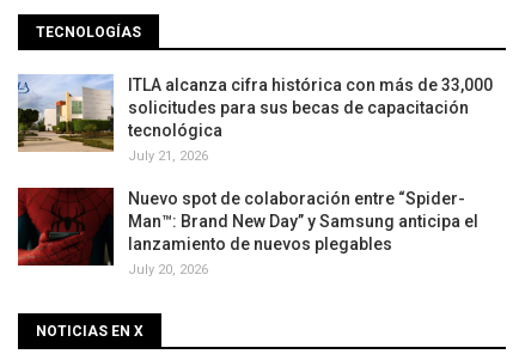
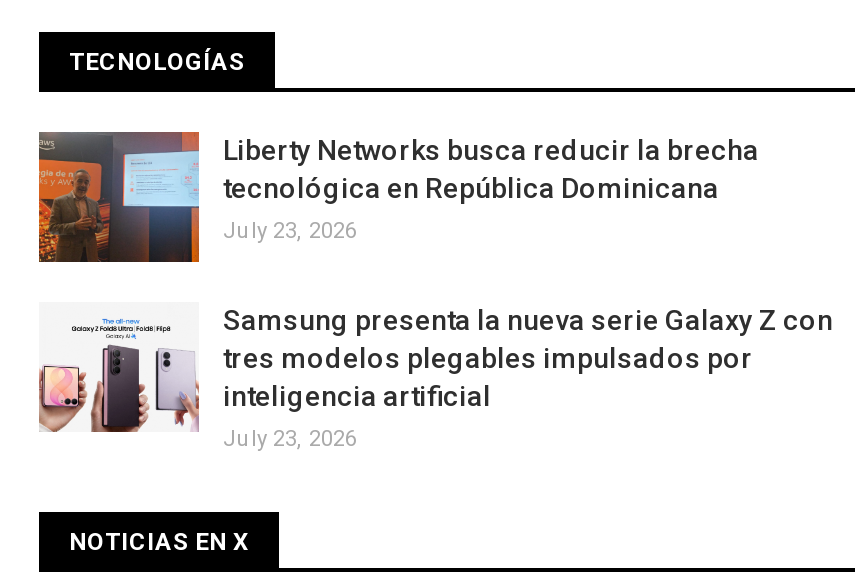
[17,74,493,164] [image] | ITLA alcanza cifra histórica con más de 33,000 | solicitudes para sus becas de capacitación | tecnológica | July 21, 2026 -> [37,130,759,264] [image] | Liberty Networks busca reducir la brecha | tecnológica en República Dominicana | July 23, 2026
[17,187,478,277] [image] | Nuevo spot de colaboración entre “Spider- | Man™: Brand New Day” y Samsung anticipa el | lanzamiento de nuevos plegables | July 20, 2026 -> [37,304,833,452] [image] | Samsung presenta la nueva serie Galaxy Z con | tres modelos plegables impulsados por | inteligencia artificial | July 23, 2026

